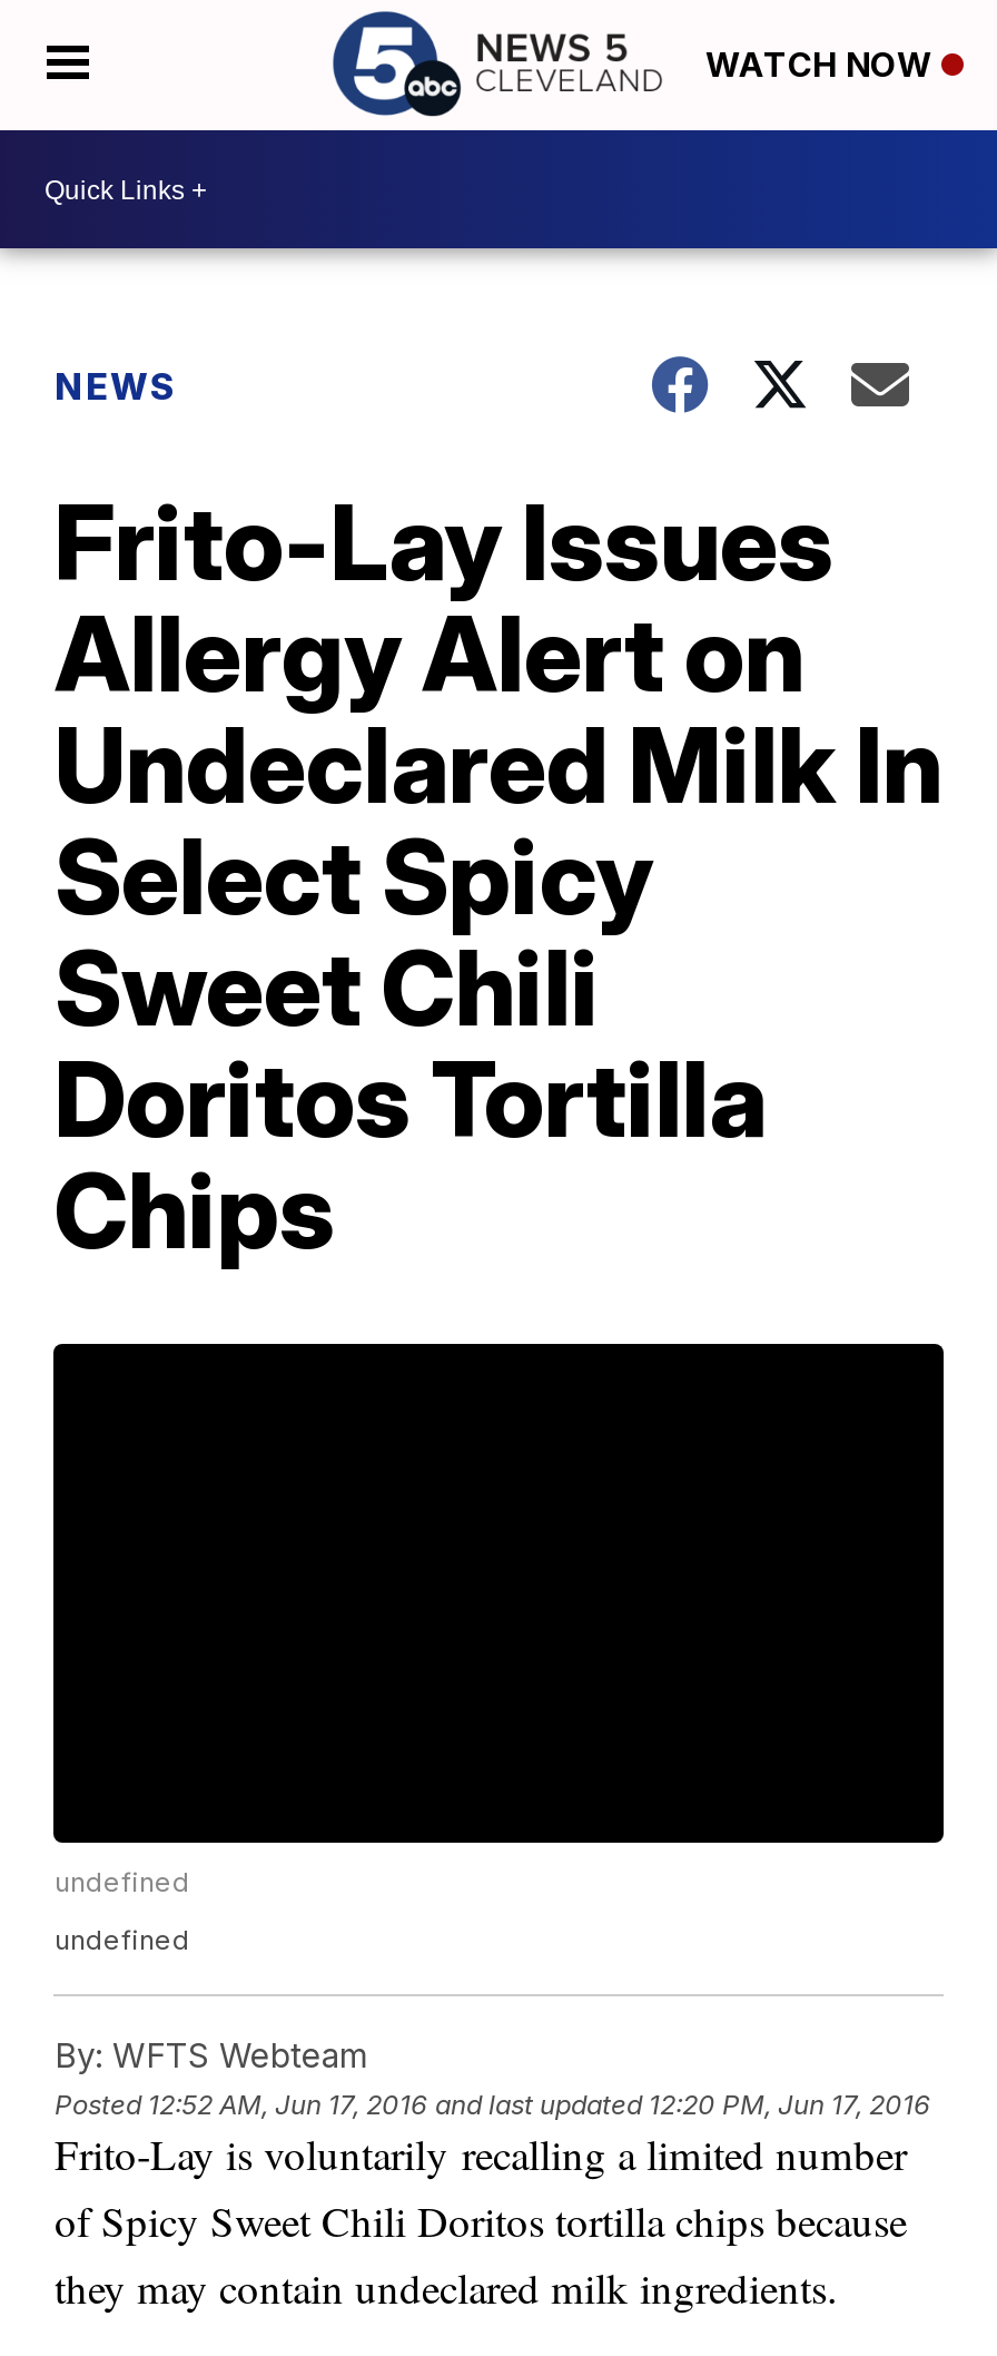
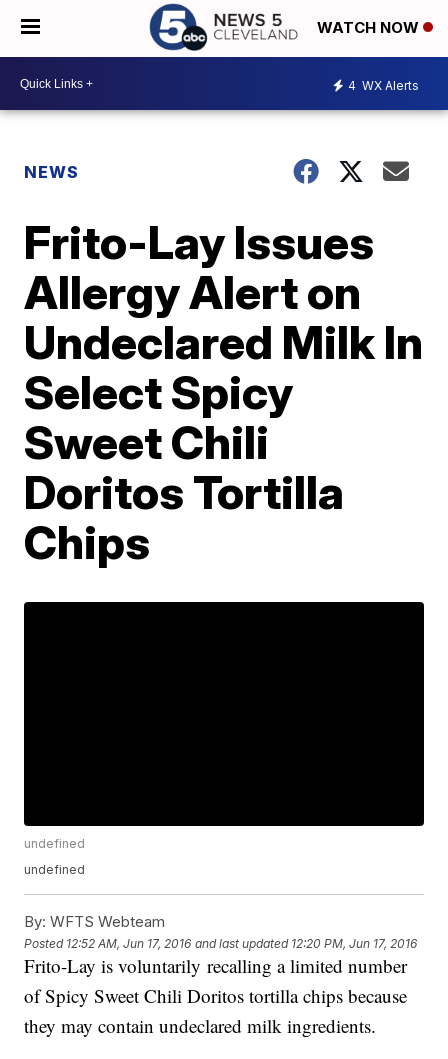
none -> [348,77,419,92] 4 WX Alerts

